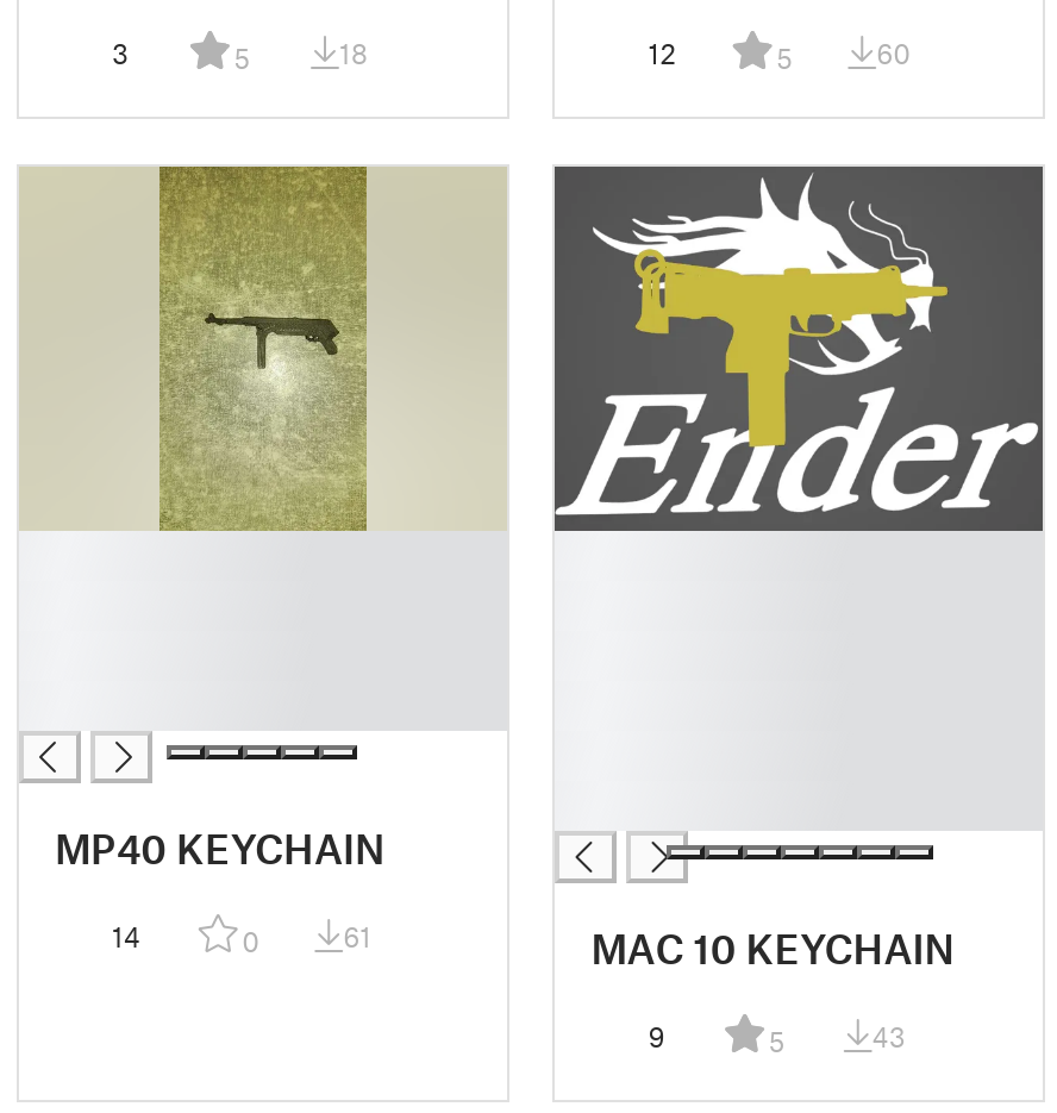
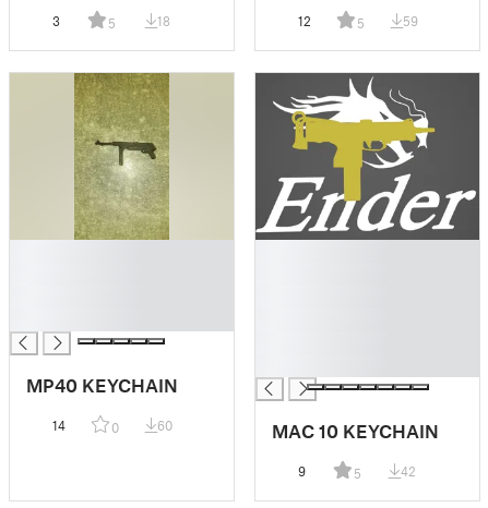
[876,37,910,70] 60 -> [403,14,418,29] 59
[343,919,372,952] 61 -> [157,418,172,433] 60
[872,1019,906,1052] 43 -> [401,463,416,479] 42

